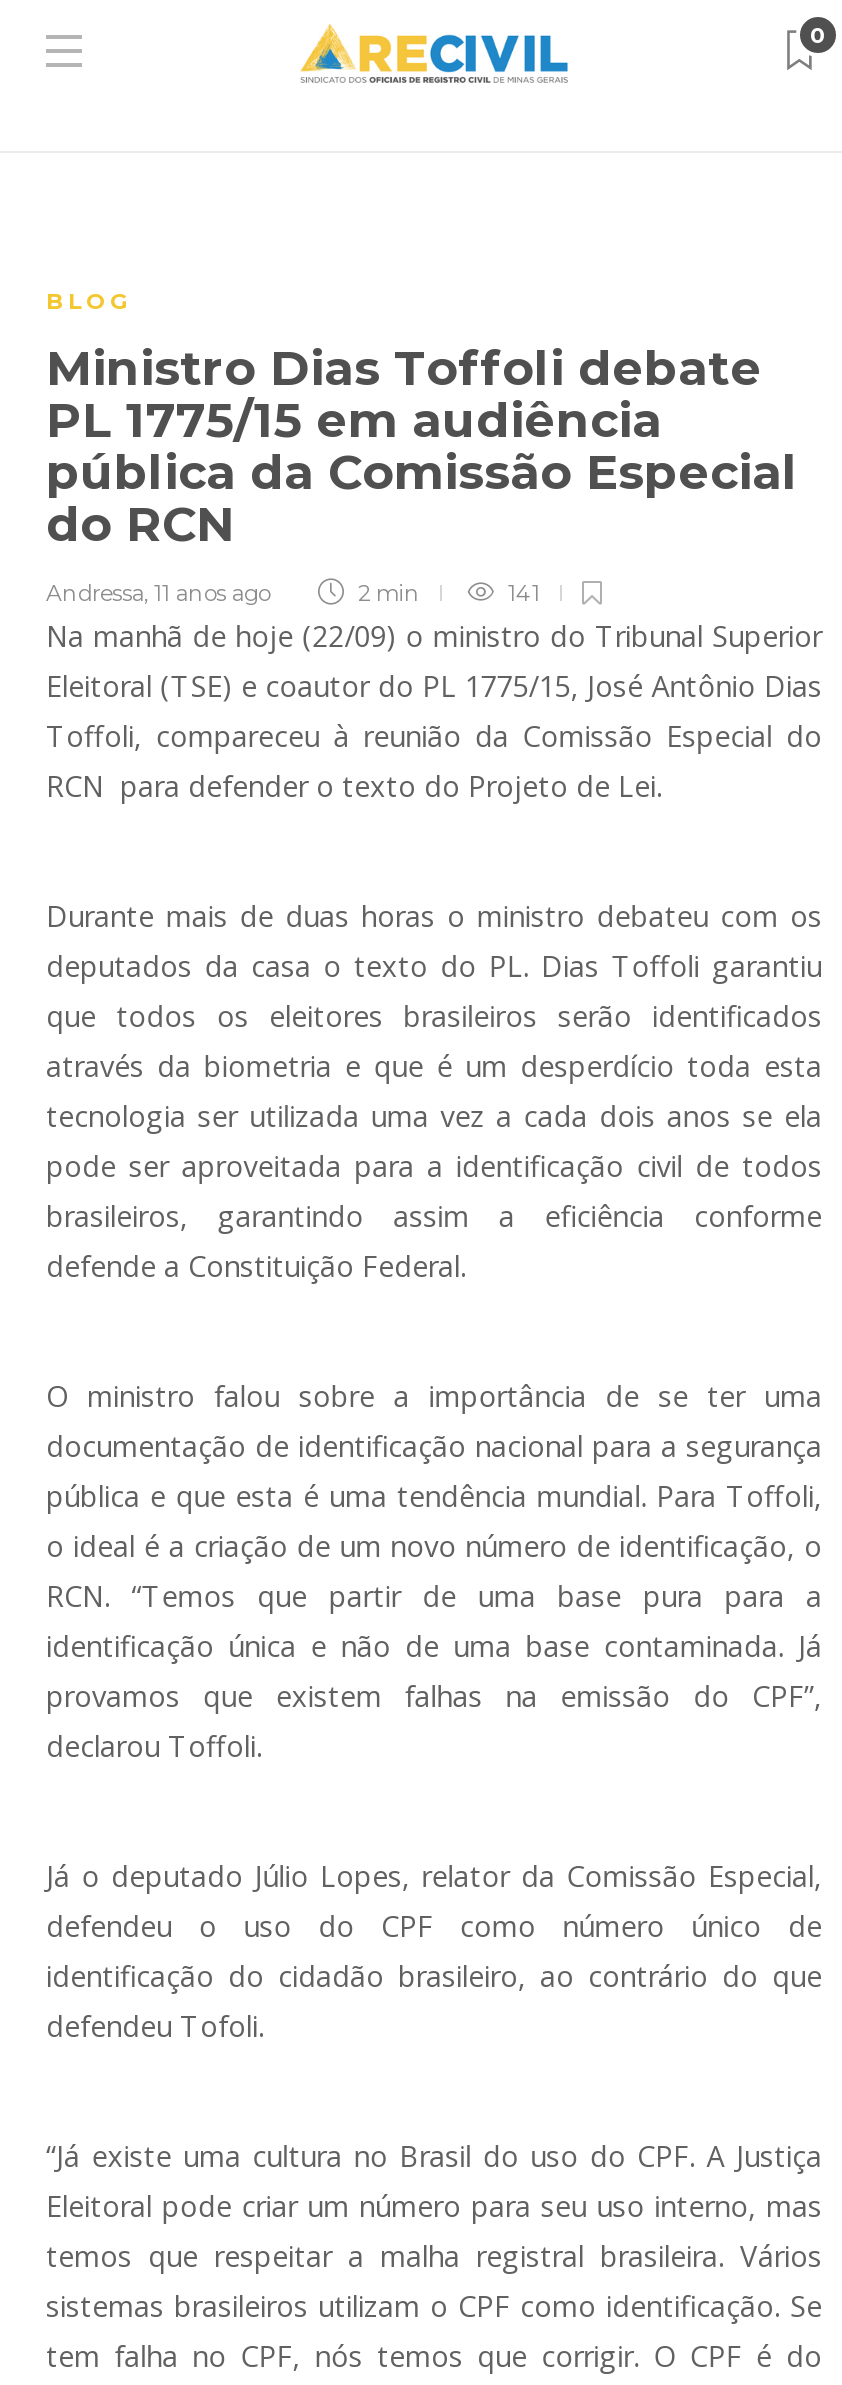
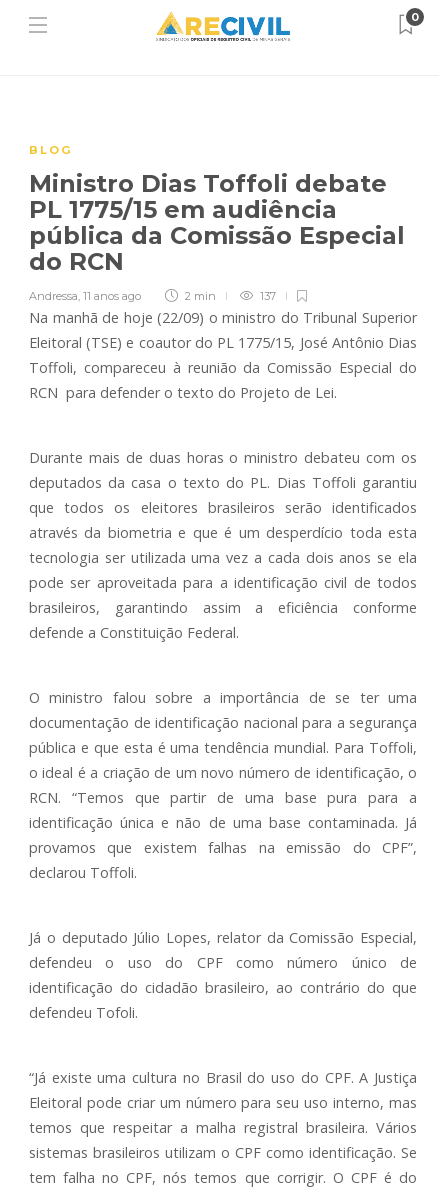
[502,579,540,607] 141 -> [257,289,276,303] 137

